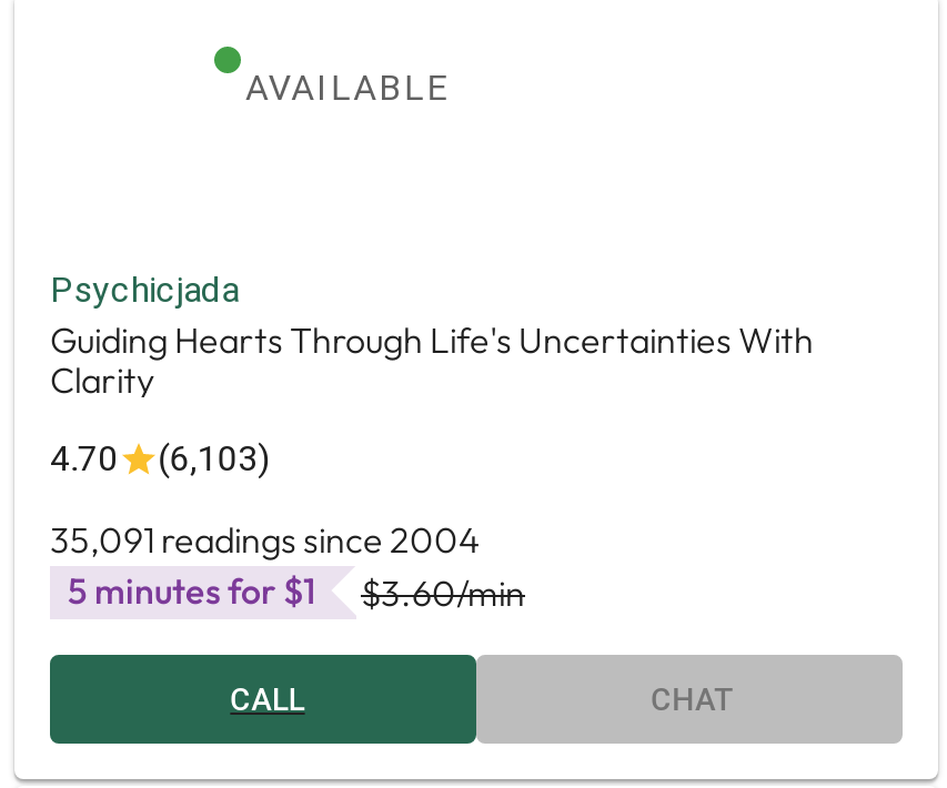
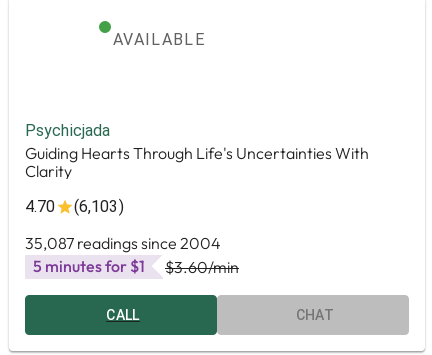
[50,517,481,562] 35,091 readings since 2004 -> [25,233,221,253] 35,087 readings since 2004

